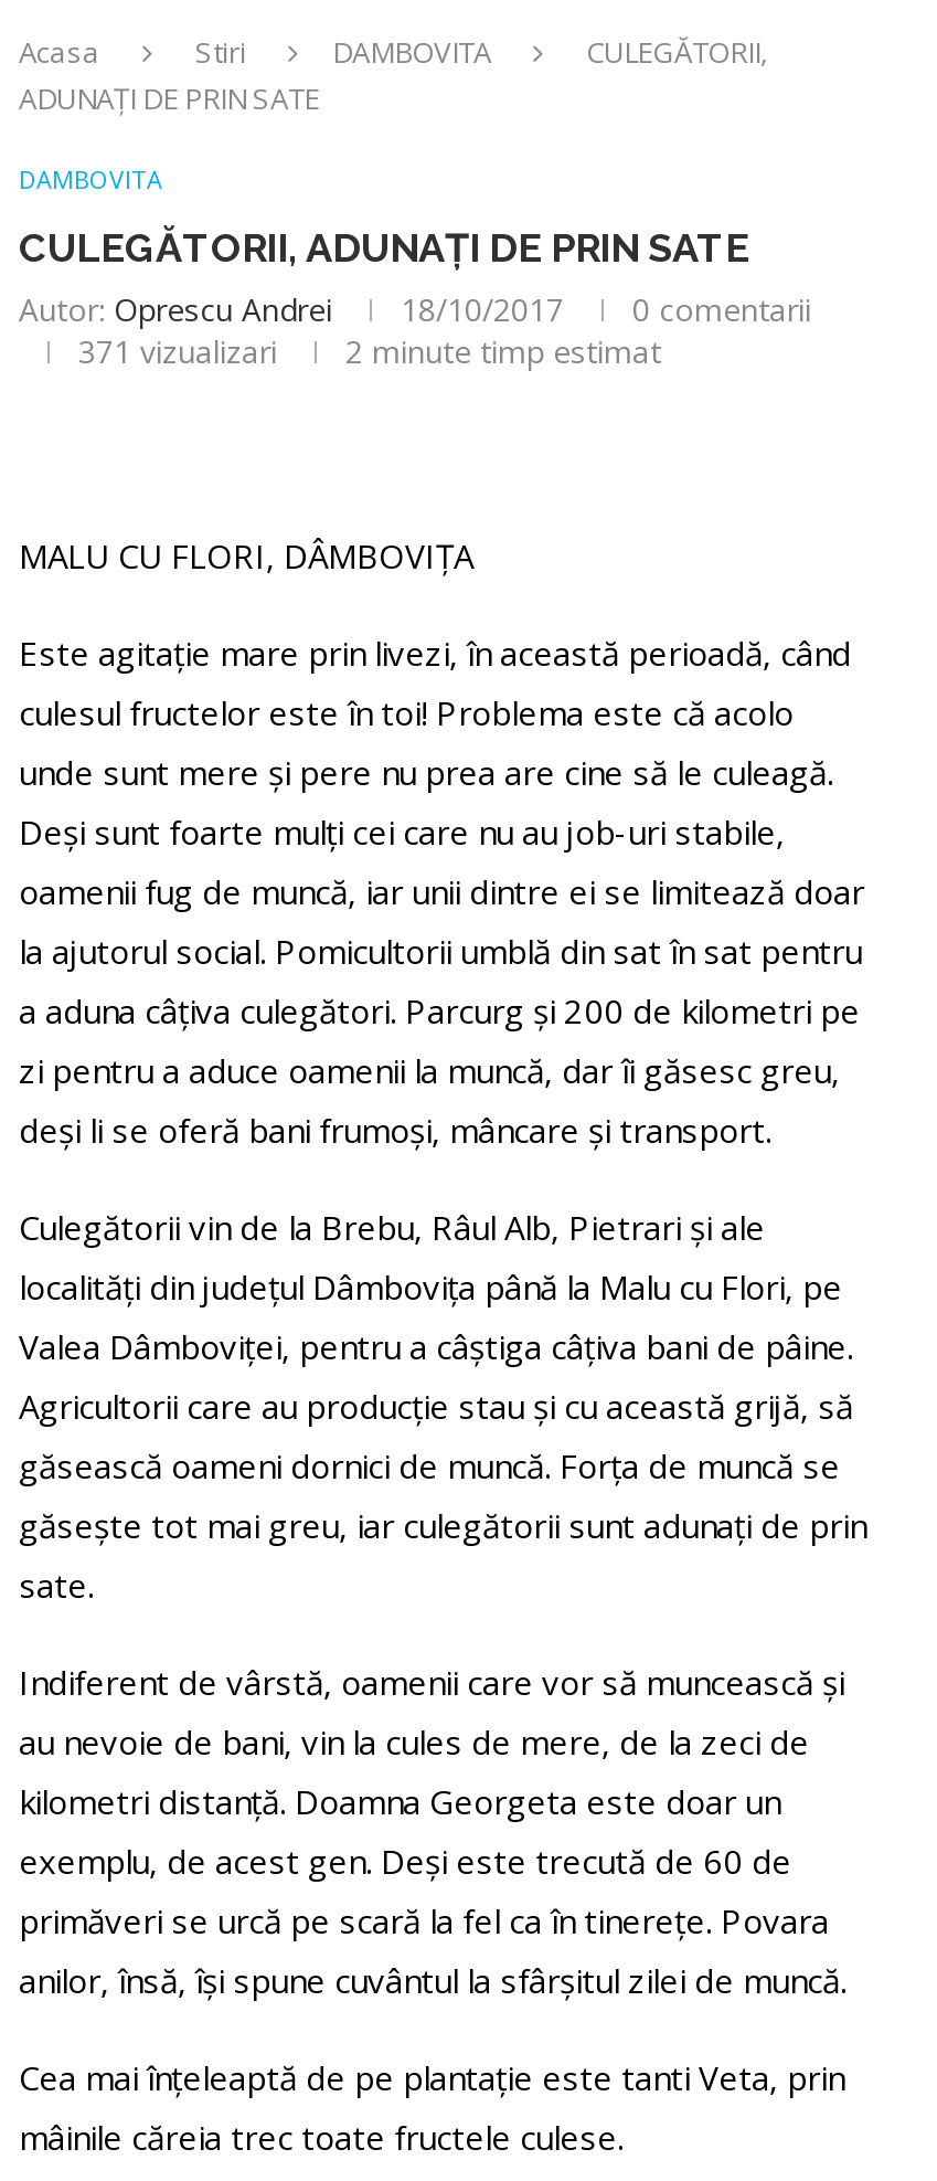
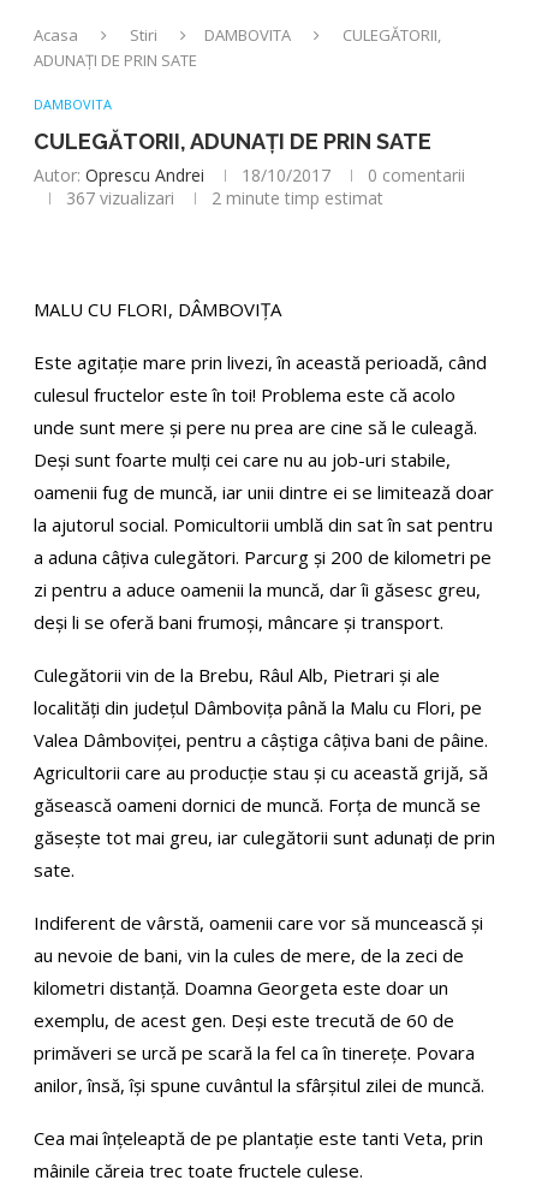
[78,330,661,372] 371 vizualizari 2 minute timp estimat -> [66,186,383,209] 367 vizualizari 2 minute timp estimat

